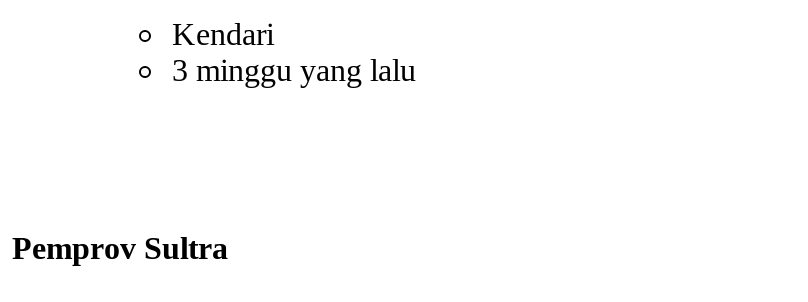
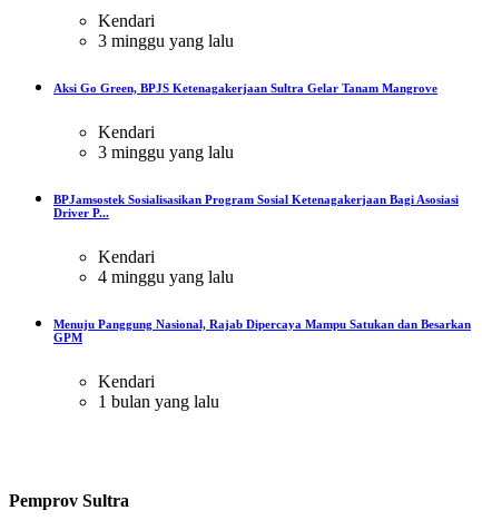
none -> [53,81,471,410] Aksi Go Green, BPJS Ketenagakerjaan Sultra Gelar Tanam Mangrove | Kendari | 3 minggu yang lalu | BPJamsostek Sosialisasikan Program Sosial Ketenagakerjaan Bagi Asosiasi | Driver P... | Kendari | 4 minggu yang lalu | Menuju Panggung Nasional, Rajab Dipercaya Mampu Satukan dan Besarkan | GPM | Kendari | 1 bulan yang lalu

